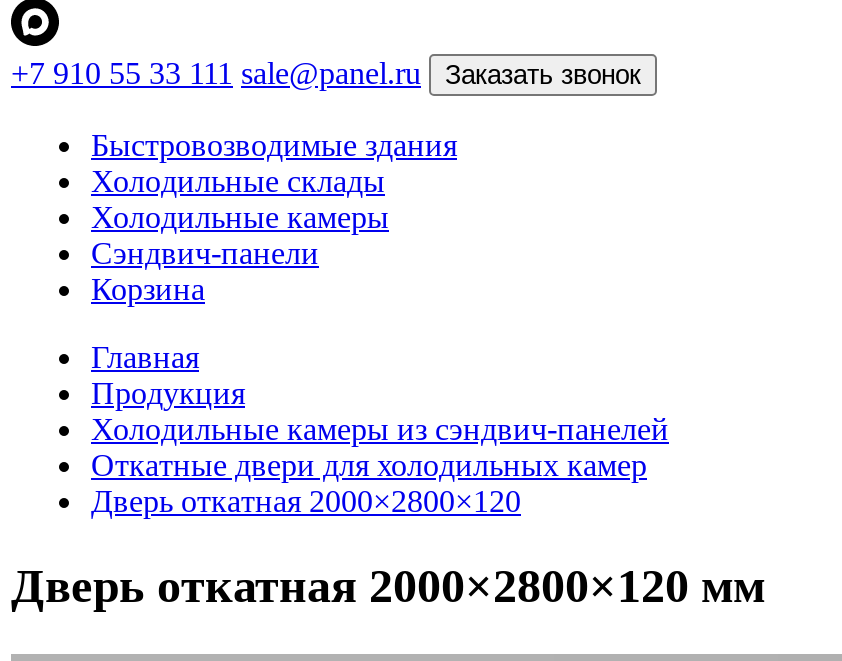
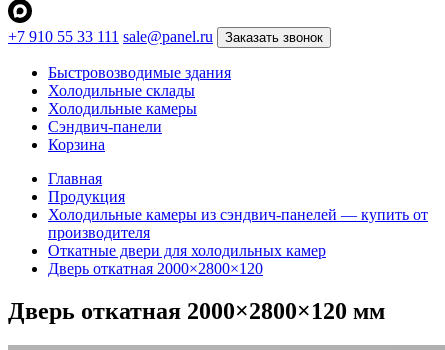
[91,412,669,446] Холодильные камеры из сэндвич-панелей -> [48,206,428,241] Холодильные камеры из сэндвич-панелей — купить от | производителя

